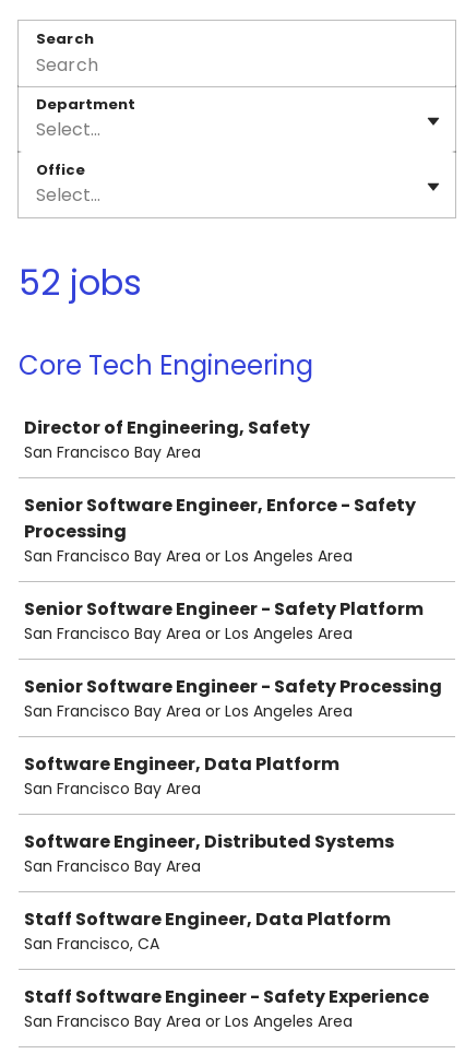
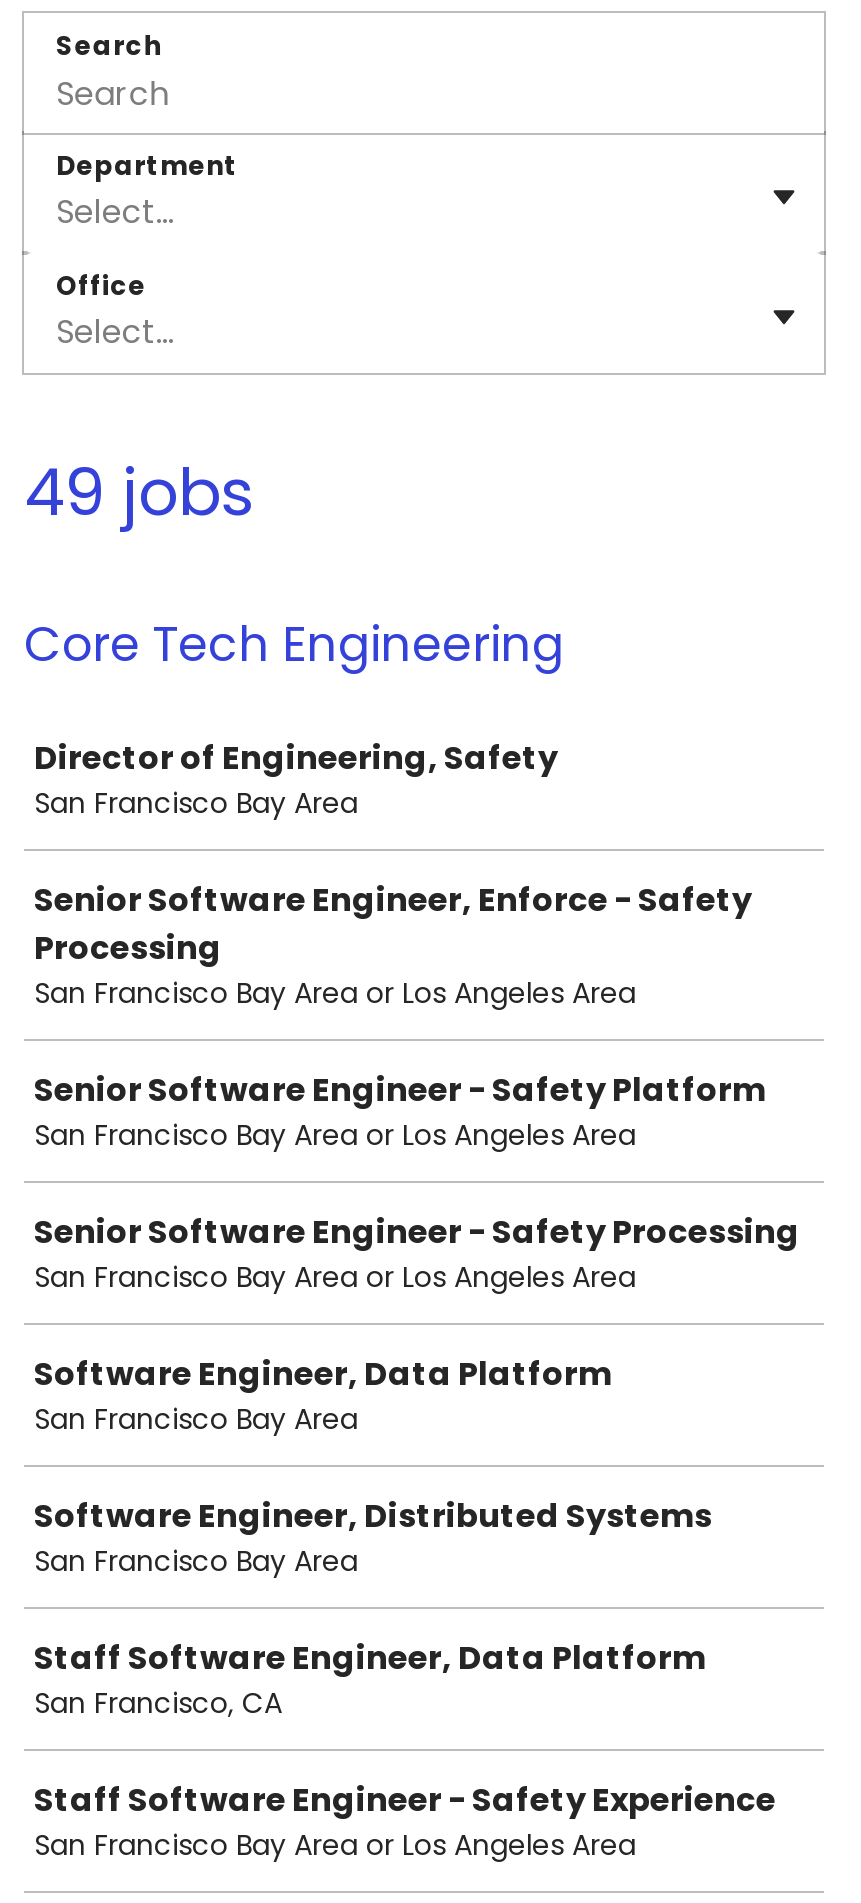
[19,258,142,307] 52 jobs -> [24,447,254,537] 49 jobs

